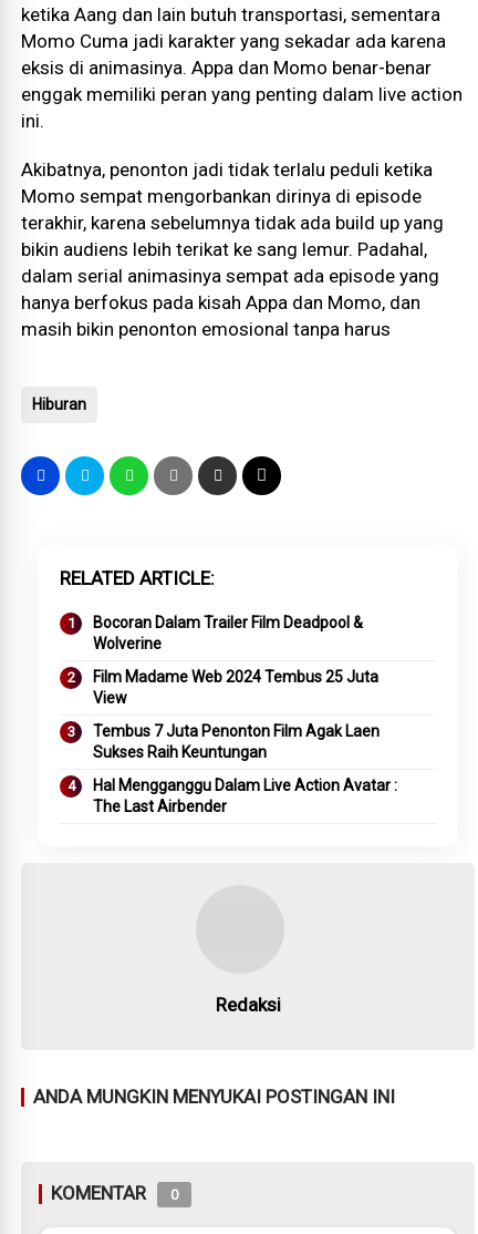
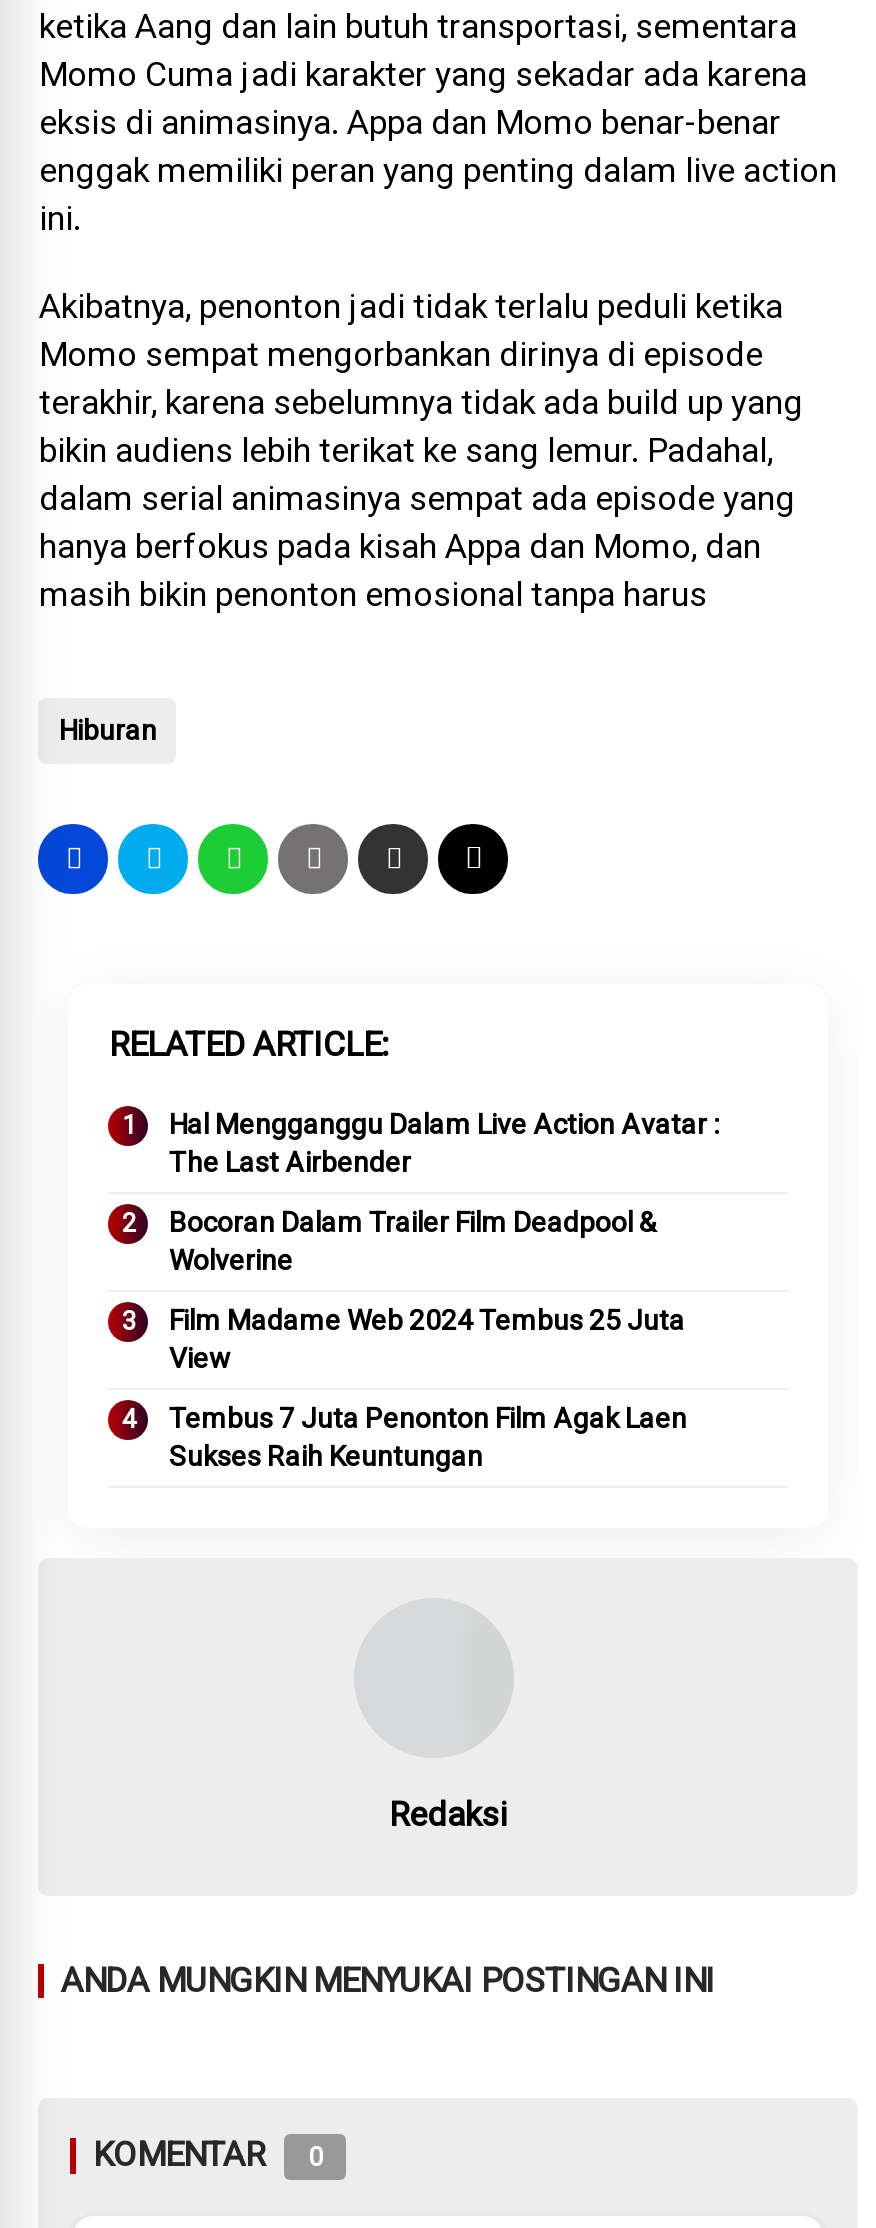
moved [93,613,380,761] -> [169,1205,687,1471]: Bocoran Dalam Trailer Film Deadpool & | Wolverine | Film Madame Web 2024 Tembus 25 Juta | View | Tembus 7 Juta Penonton Film Agak Laen | Sukses Raih Keuntungan
moved [93,776,398,815] -> [169,1107,719,1177]: Hal Mengganggu Dalam Live Action Avatar : | The Last Airbender

